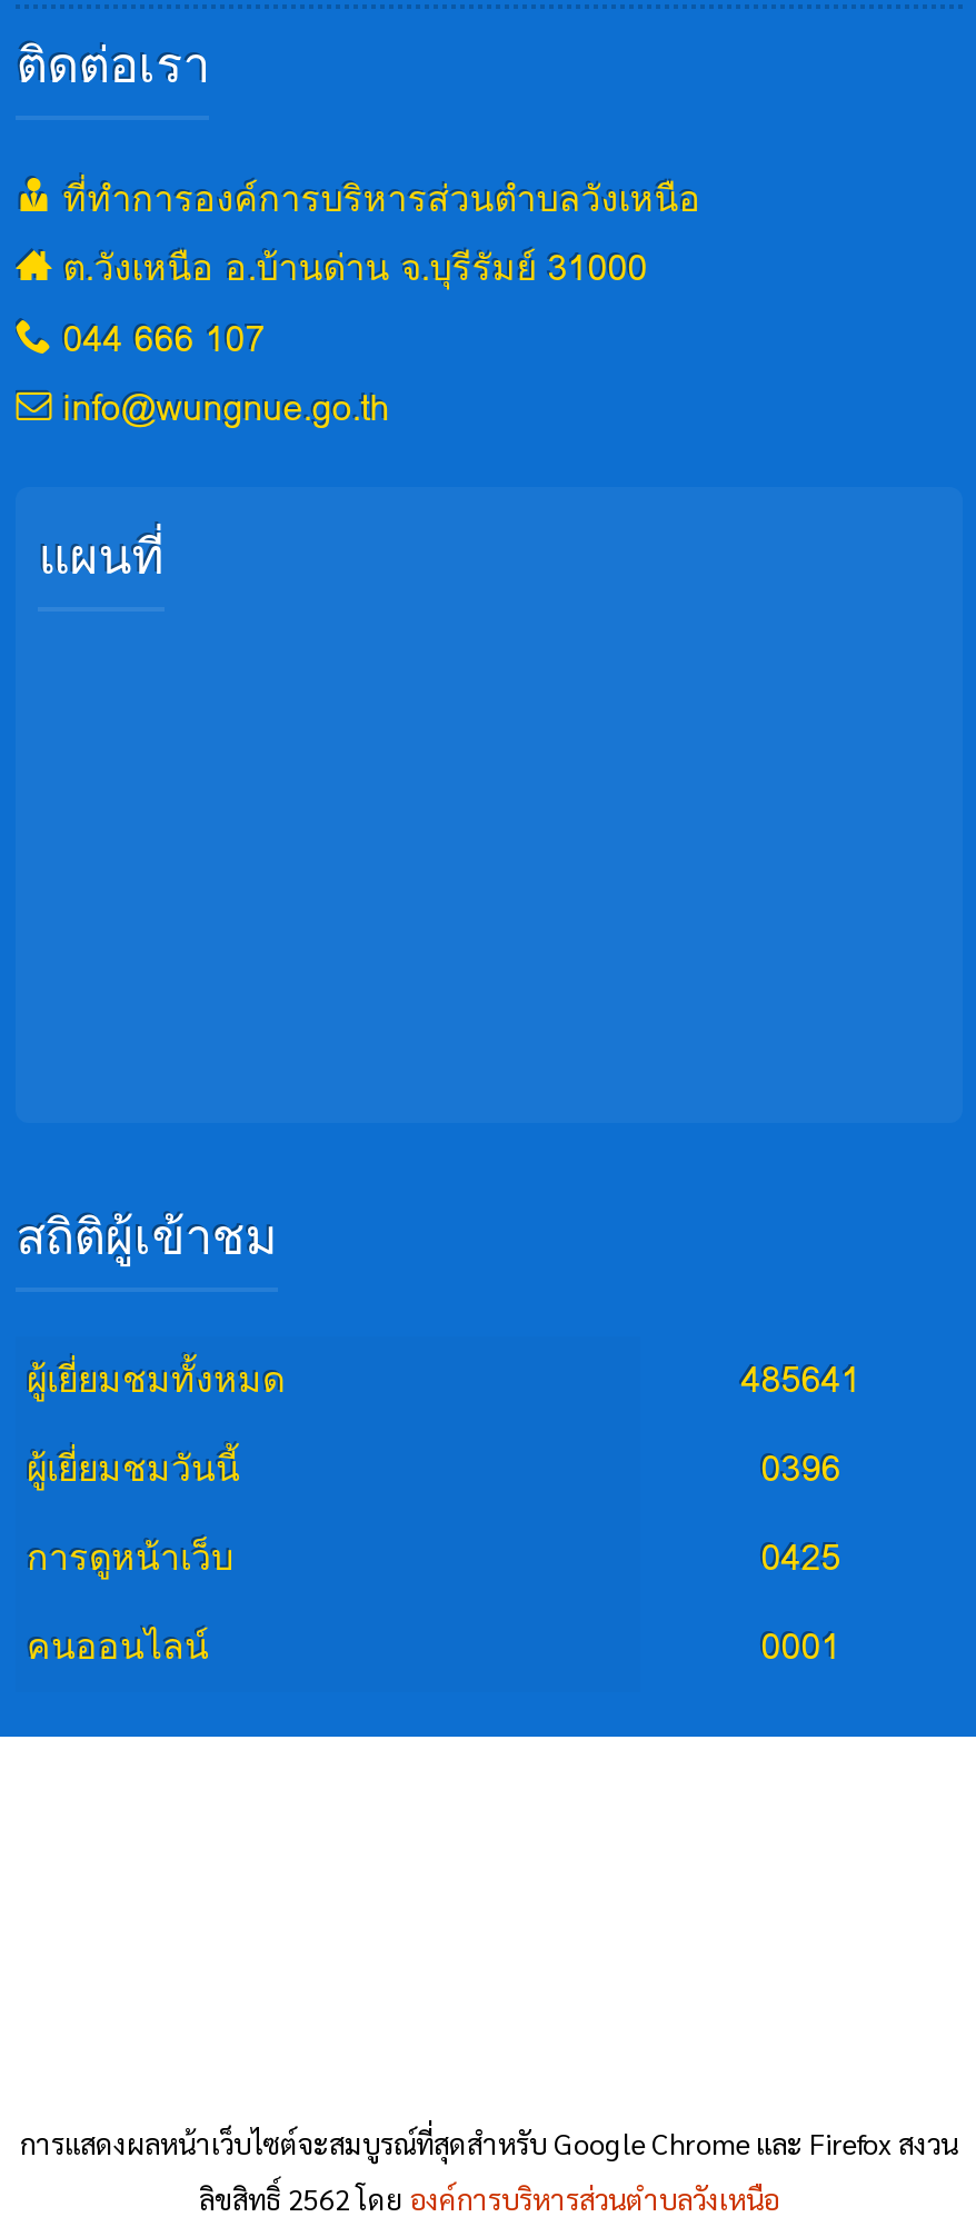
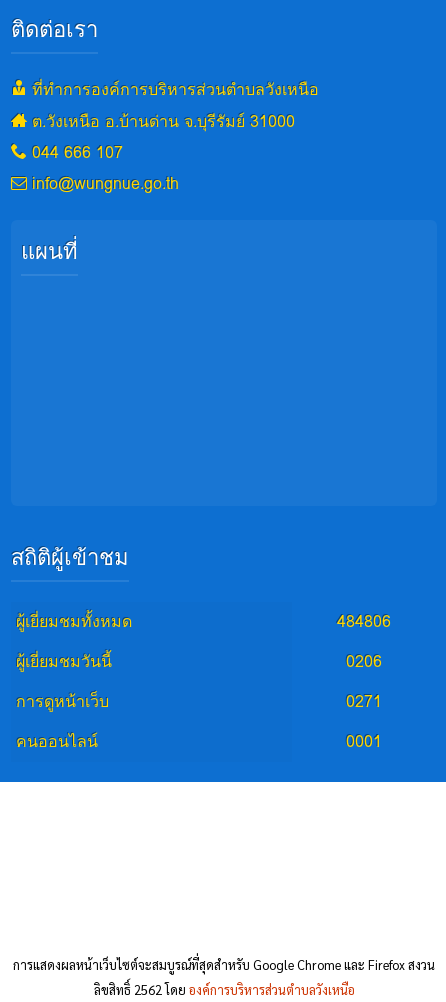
[741,1353,861,1408] 485641 -> [337,609,391,634] 484806
[761,1442,841,1497] 0396 -> [346,649,382,674] 0206
[761,1531,841,1586] 0425 -> [346,689,382,714] 0271

